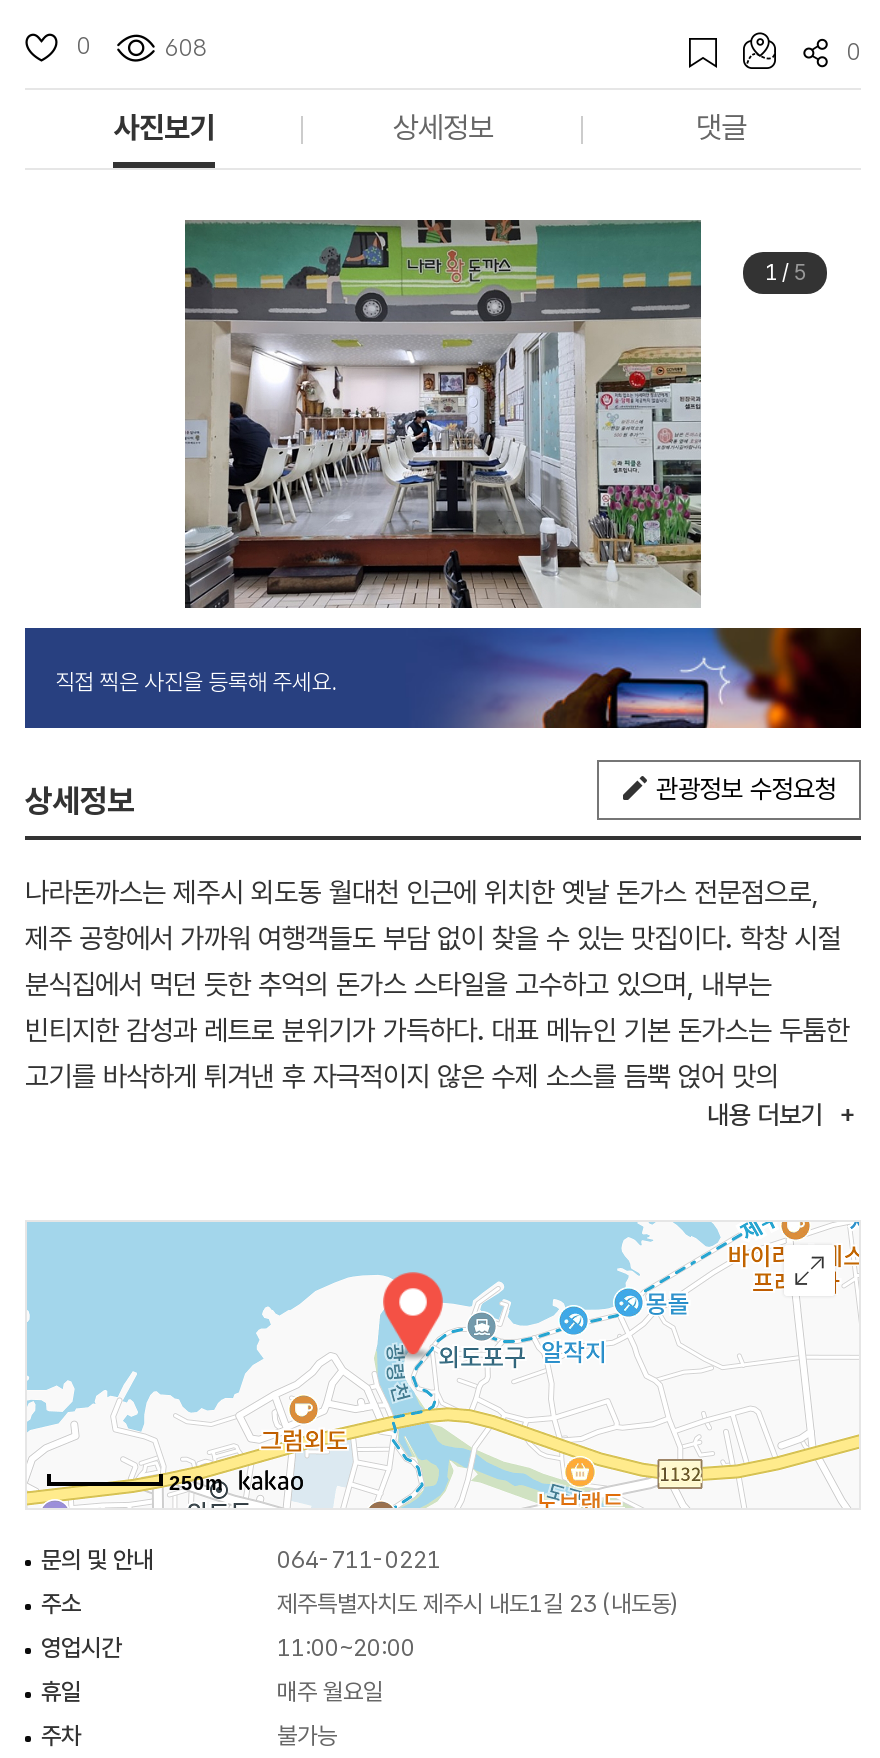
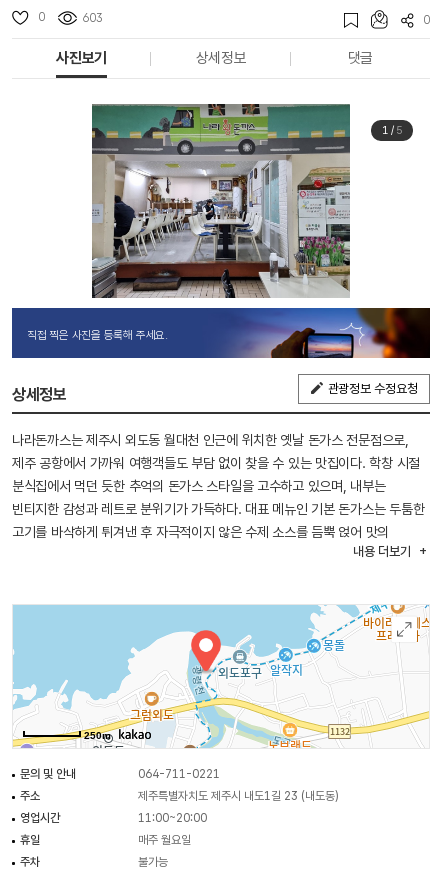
[165,34,207,62] 608 -> [82,11,103,25] 603

